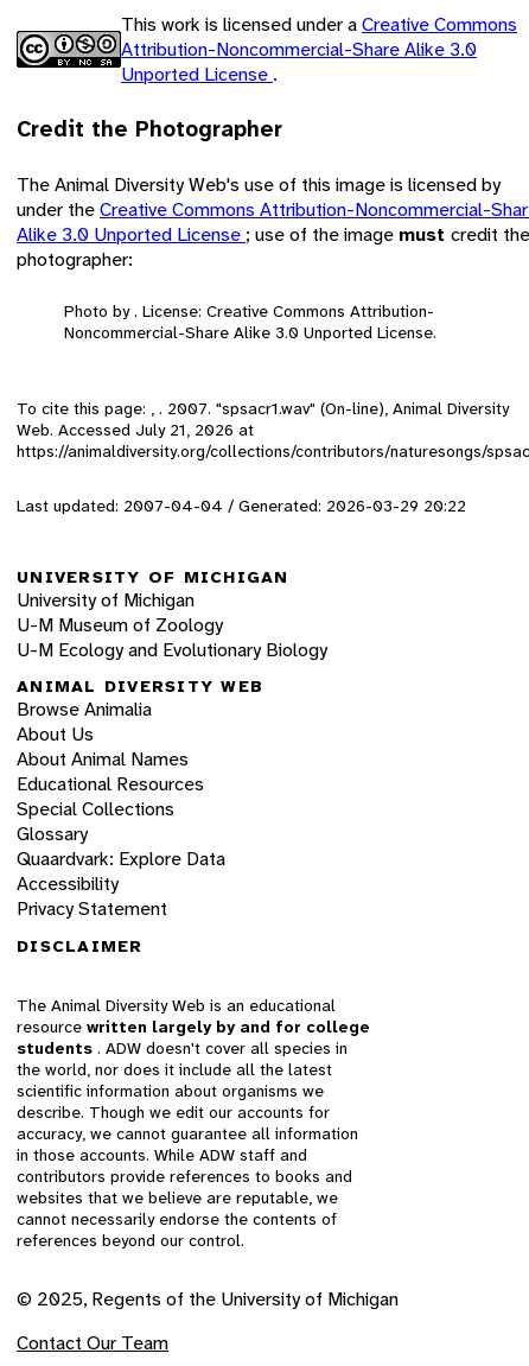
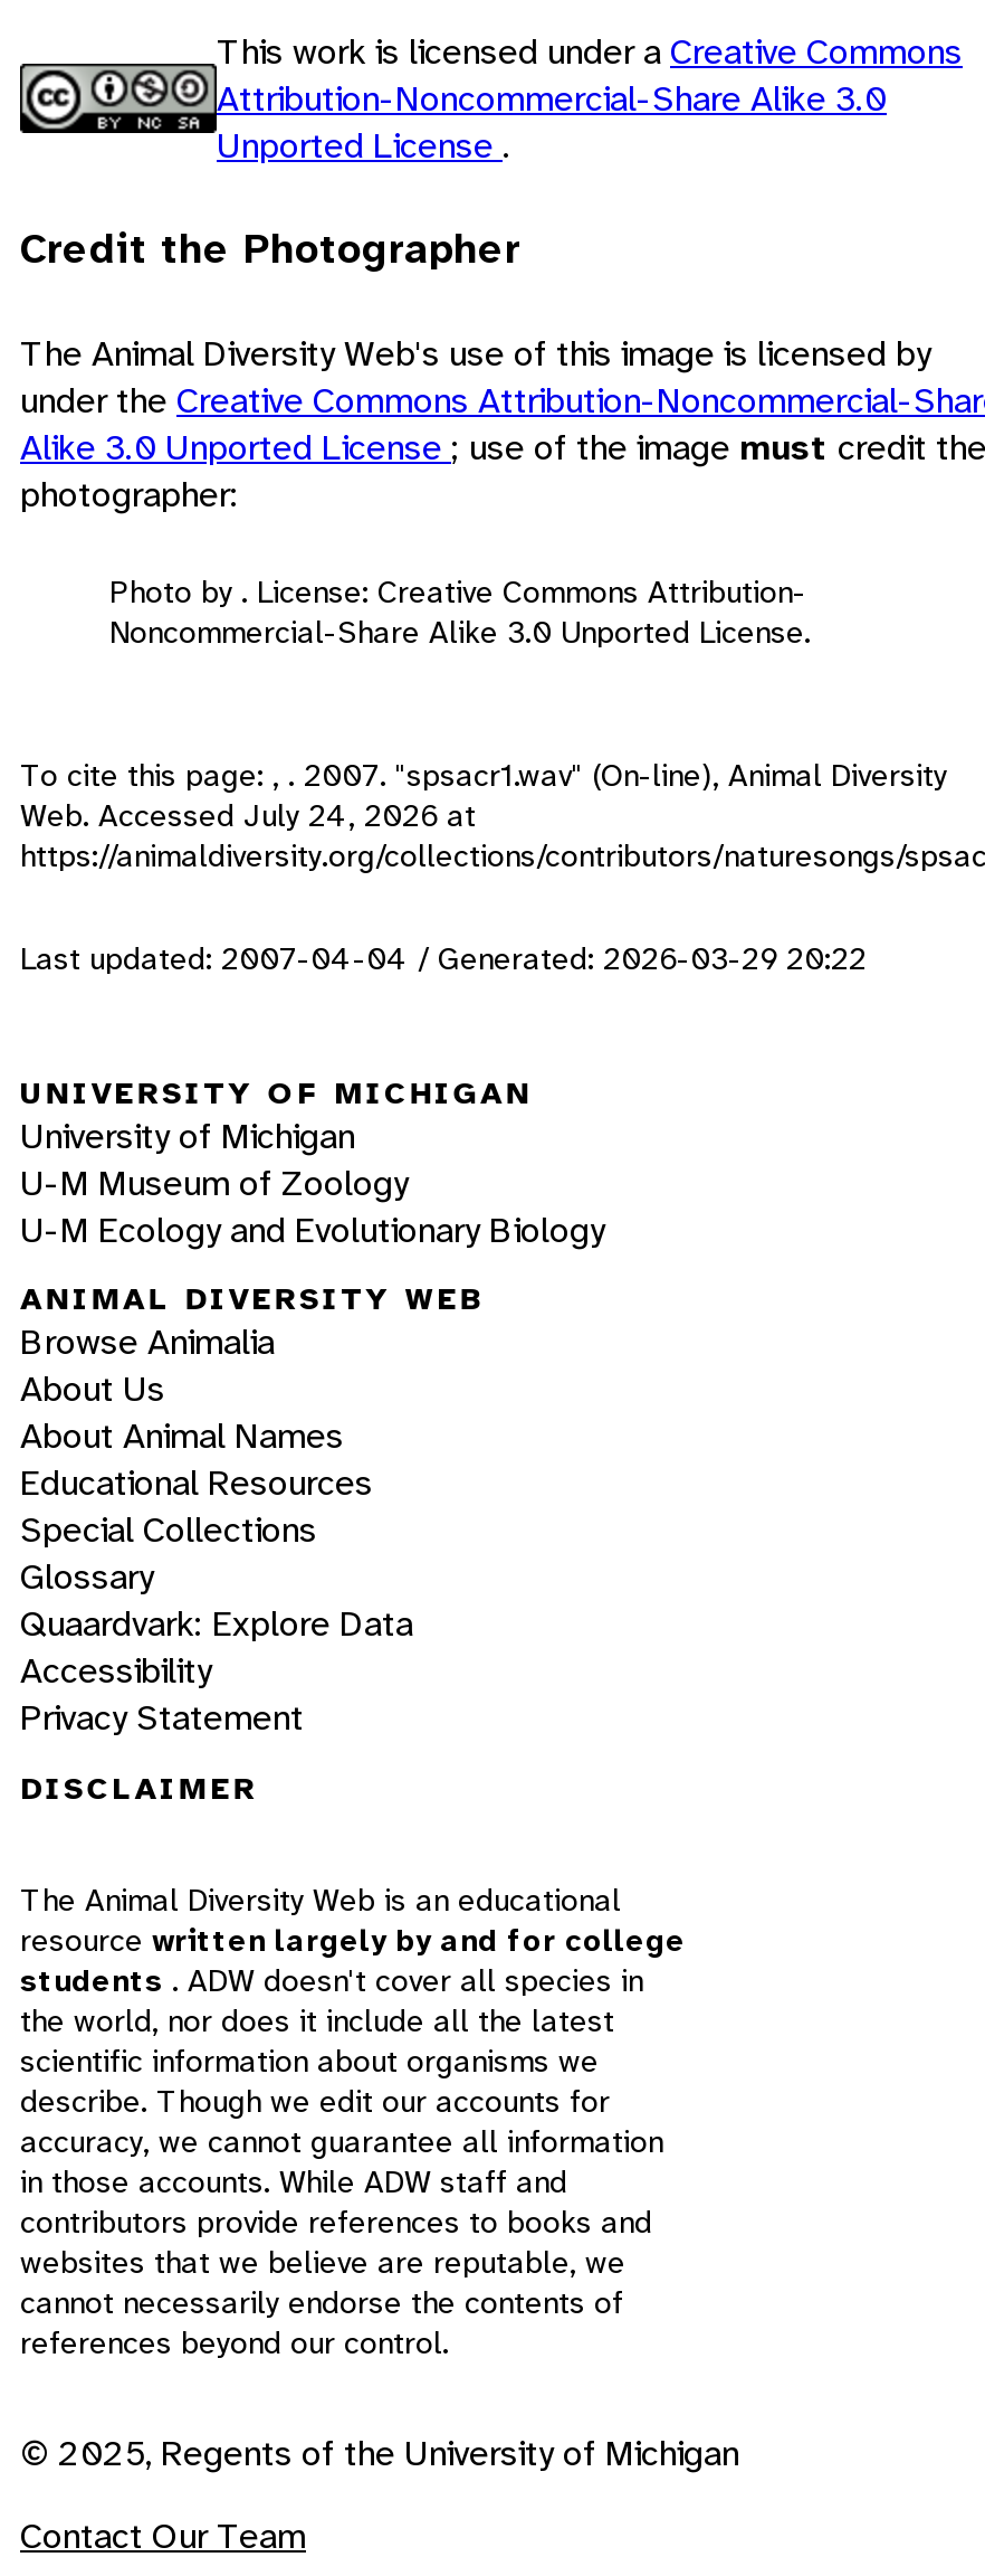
[17,419,254,440] Web. Accessed July 21, 2026 at -> [20,795,476,835] Web. Accessed July 24, 2026 at

